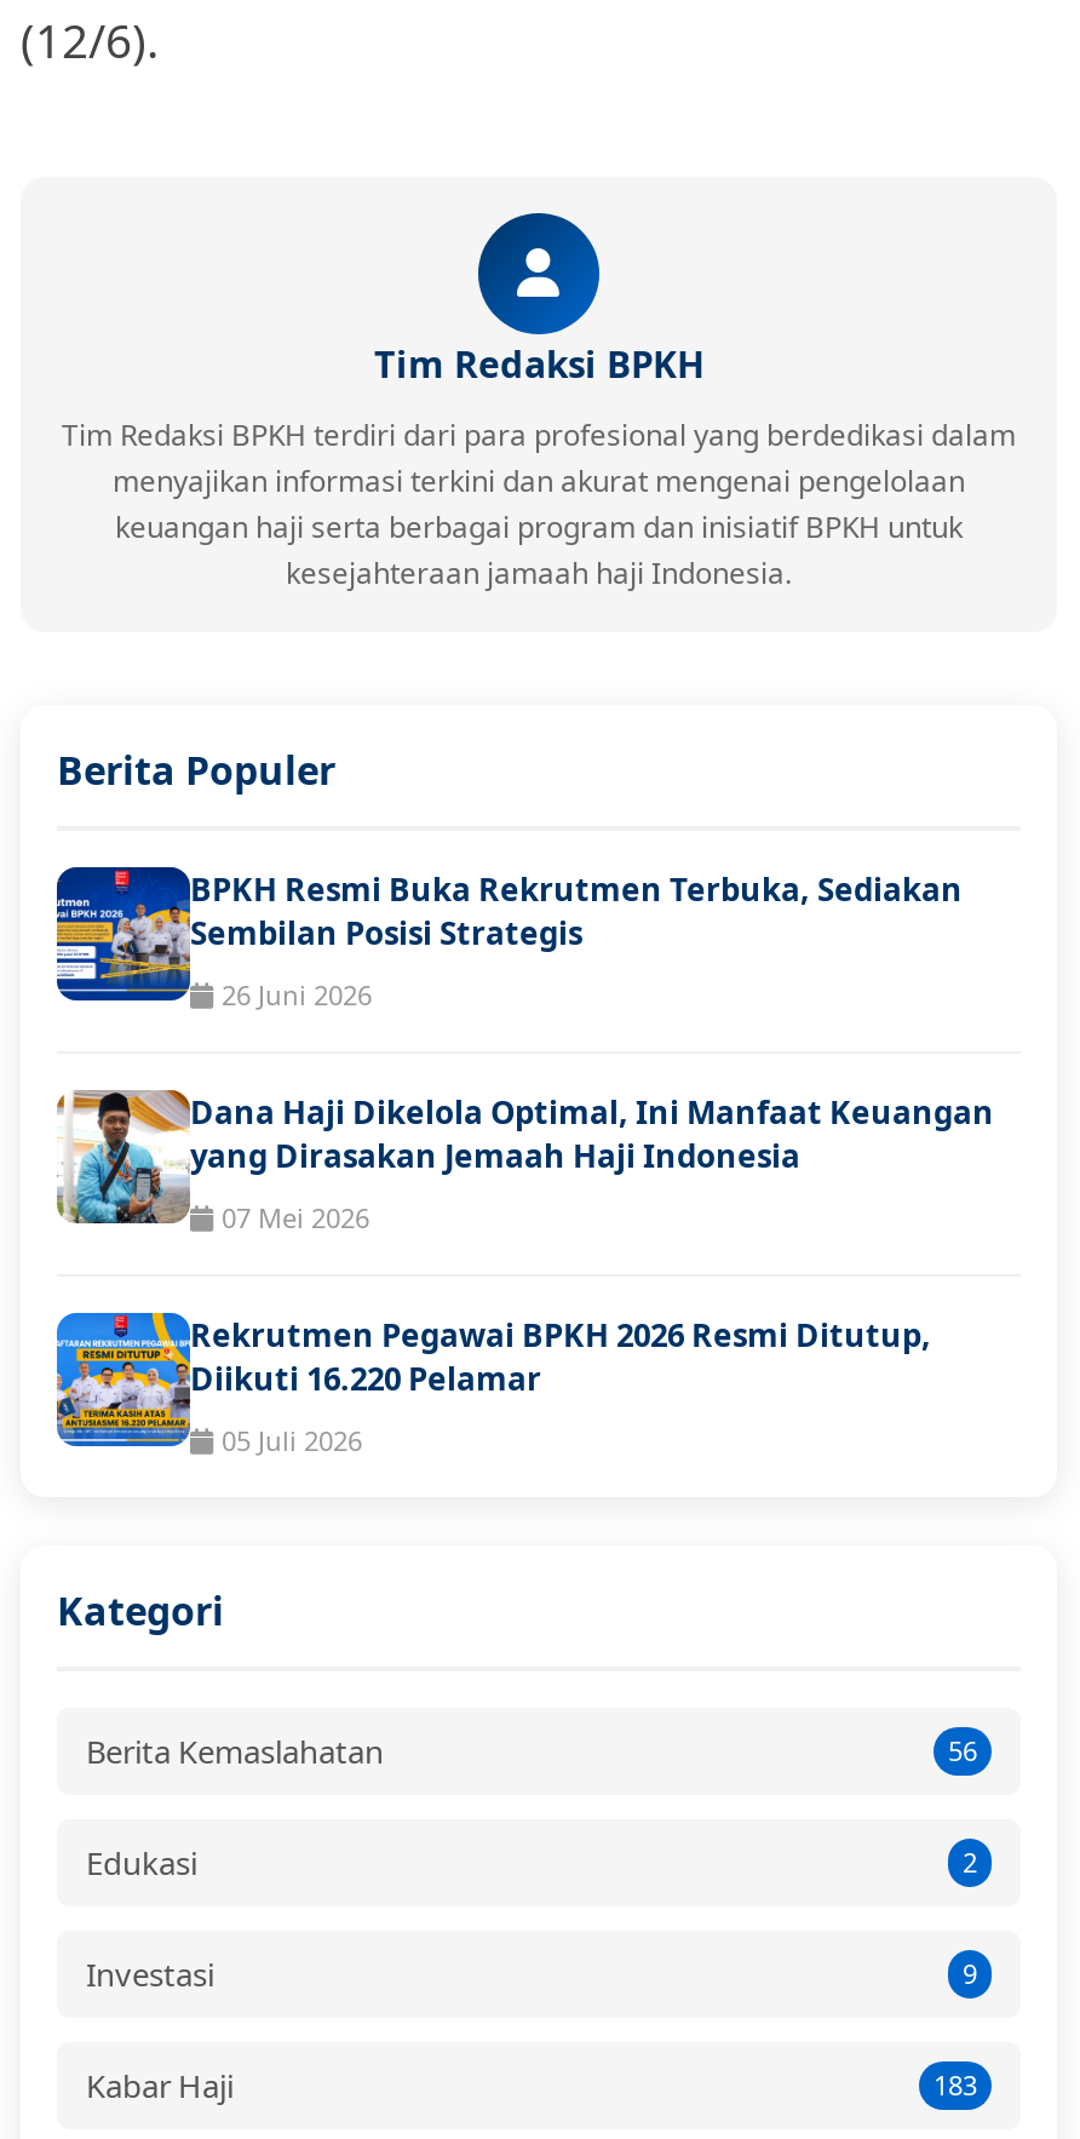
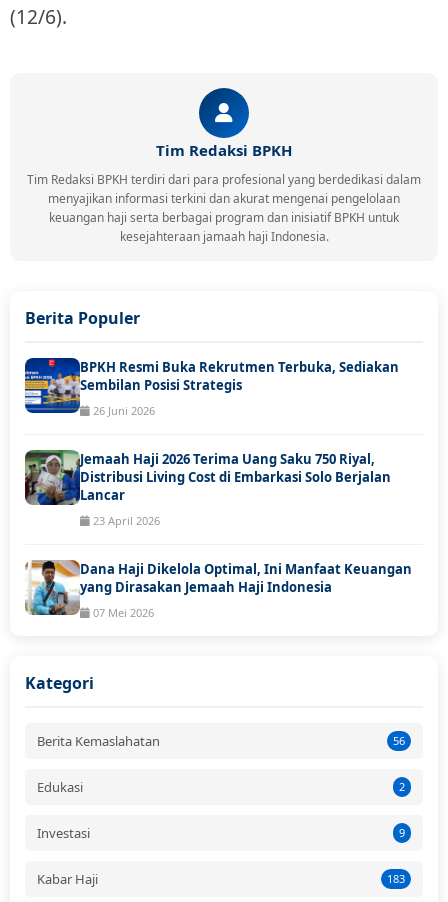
none -> [24,449,391,528] [image] | Jemaah Haji 2026 Terima Uang Saku 750 Riyal, | Distribusi Living Cost di Embarkasi Solo Berjalan | Lancar | 23 April 2026
moved [54,1088,994,1235] -> [24,559,412,620]: [image] | Dana Haji Dikelola Optimal, Ini Manfaat Keuangan | yang Dirasakan Jemaah Haji Indonesia | 07 Mei 2026
[54,1311,931,1458] [image] | Rekrutmen Pegawai BPKH 2026 Resmi Ditutup, | Diikuti 16.220 Pelamar | 05 Juli 2026 -> none

